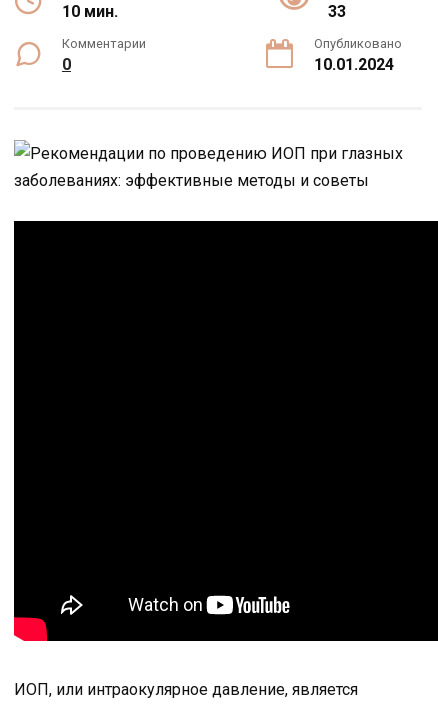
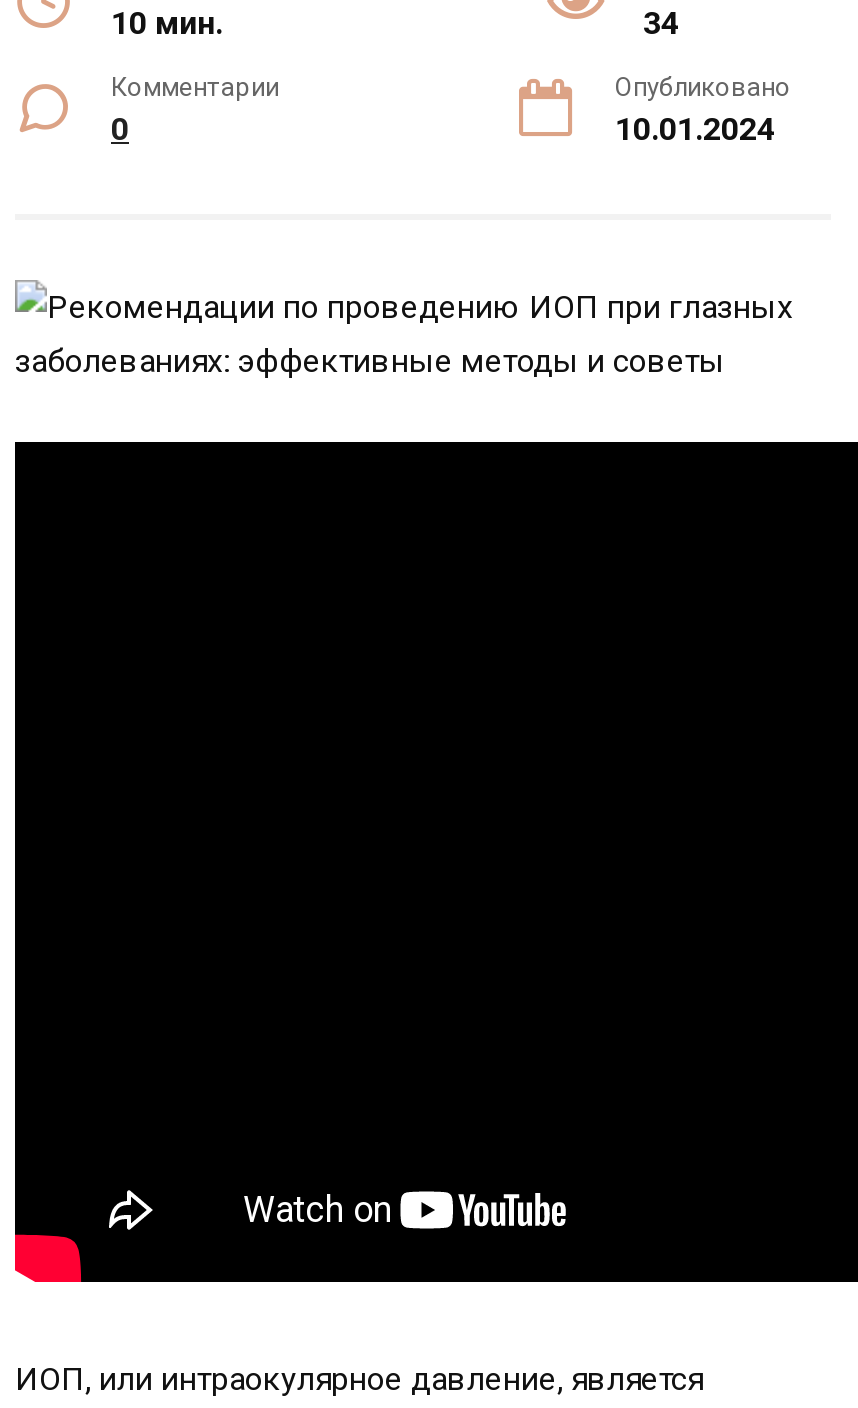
[328,2,346,21] 33 -> [643,4,679,42] 34

